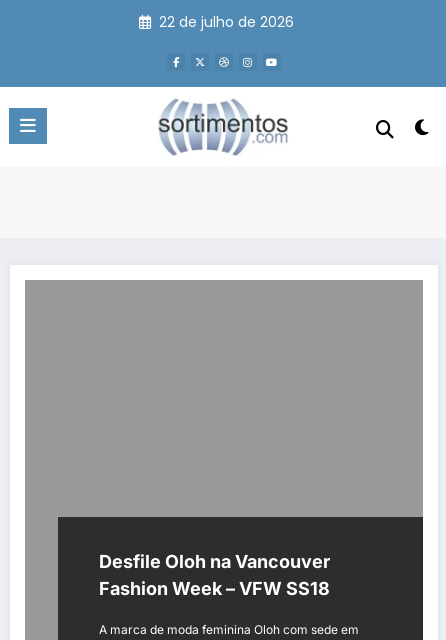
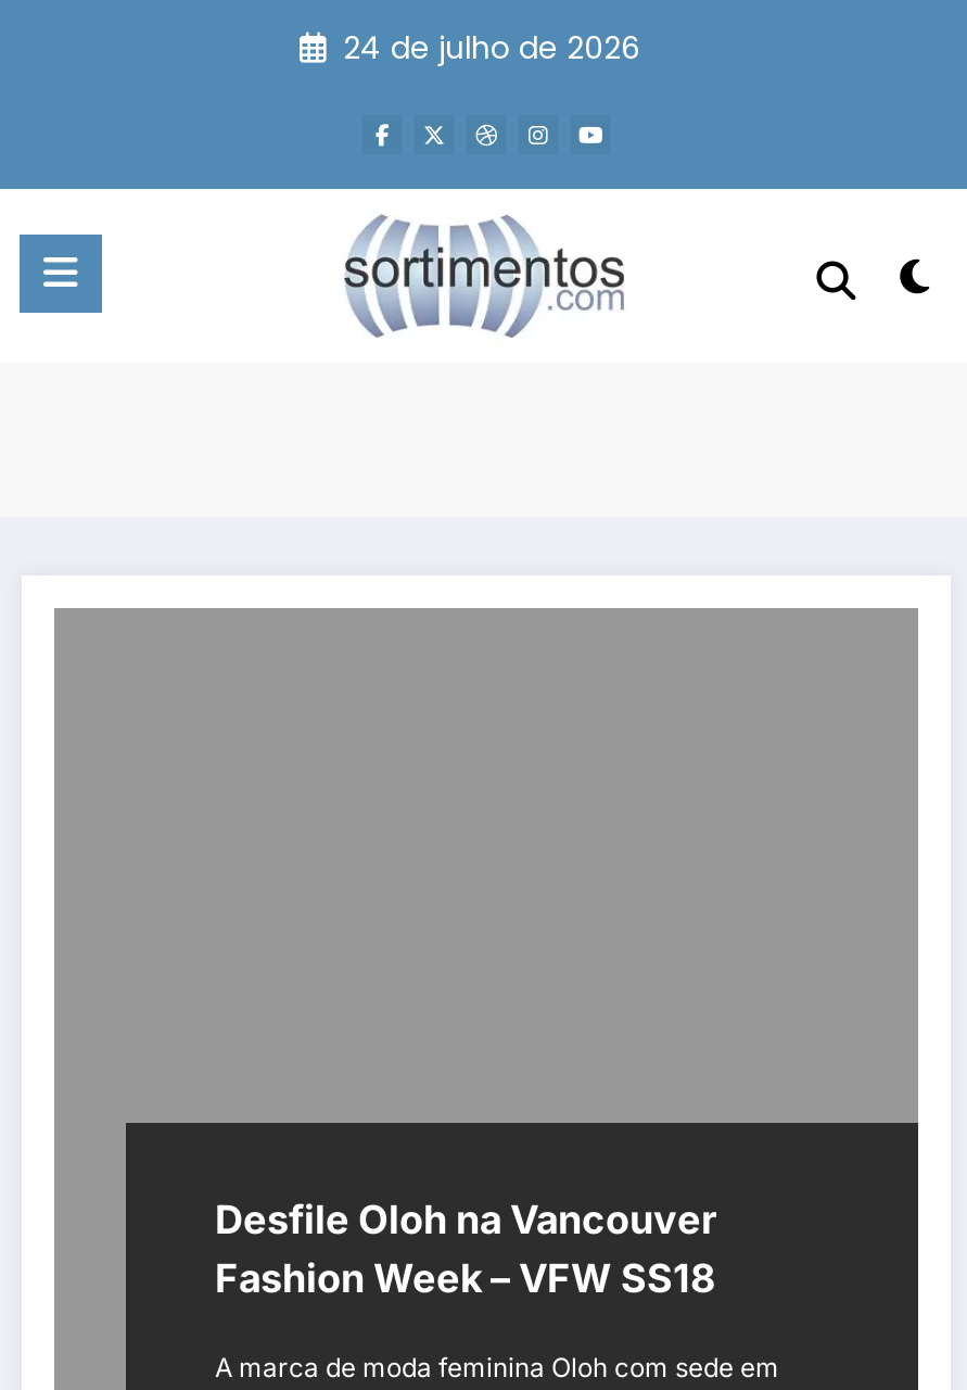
[159,12,294,32] 22 de julho de 2026 -> [343,26,640,69] 24 de julho de 2026

